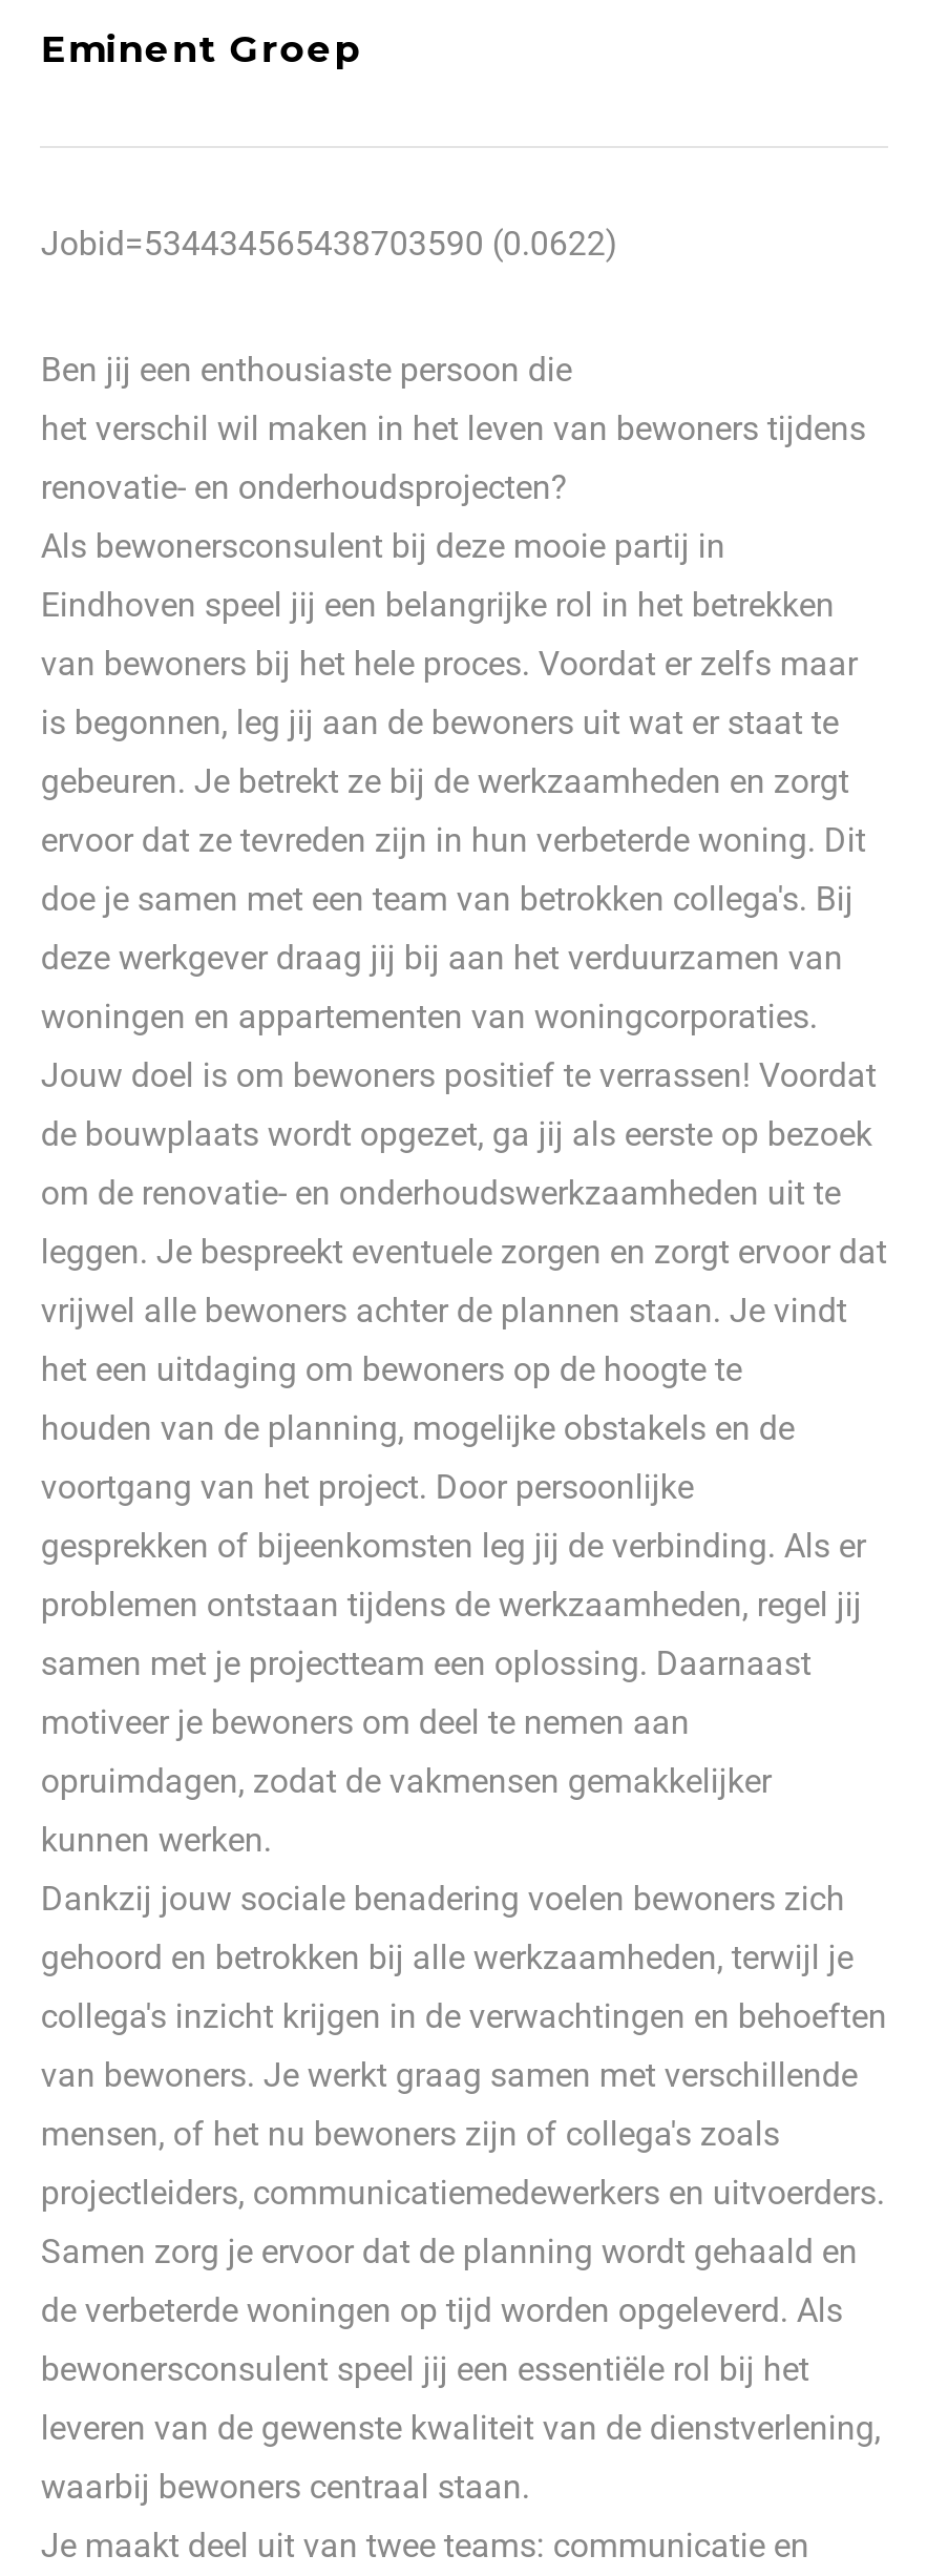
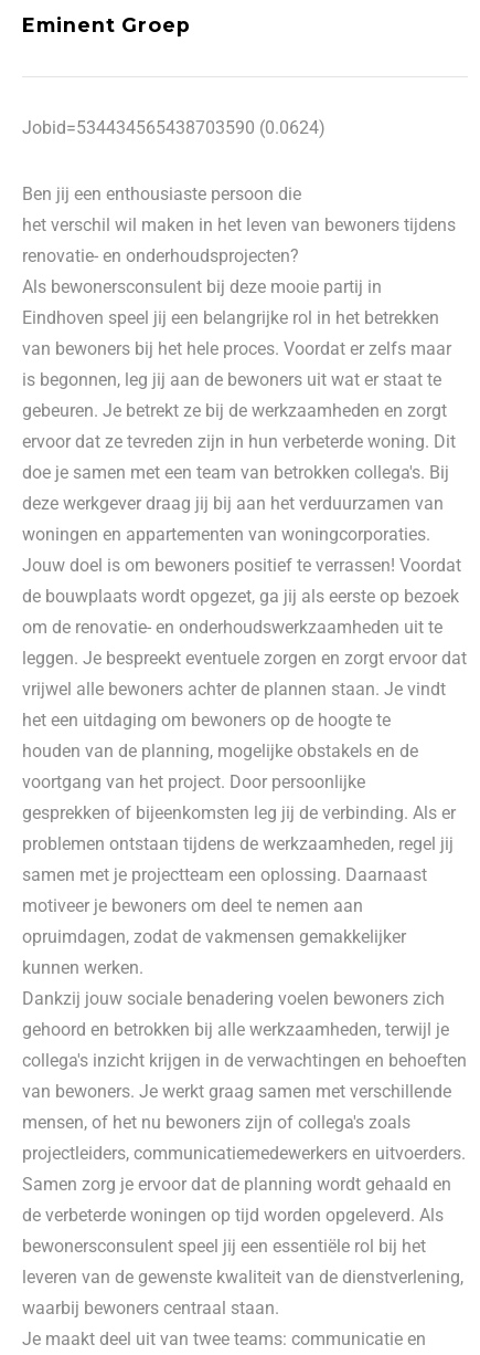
[41,224,618,264] Jobid=534434565438703590 (0.0622) -> [23,117,326,138] Jobid=534434565438703590 (0.0624)

